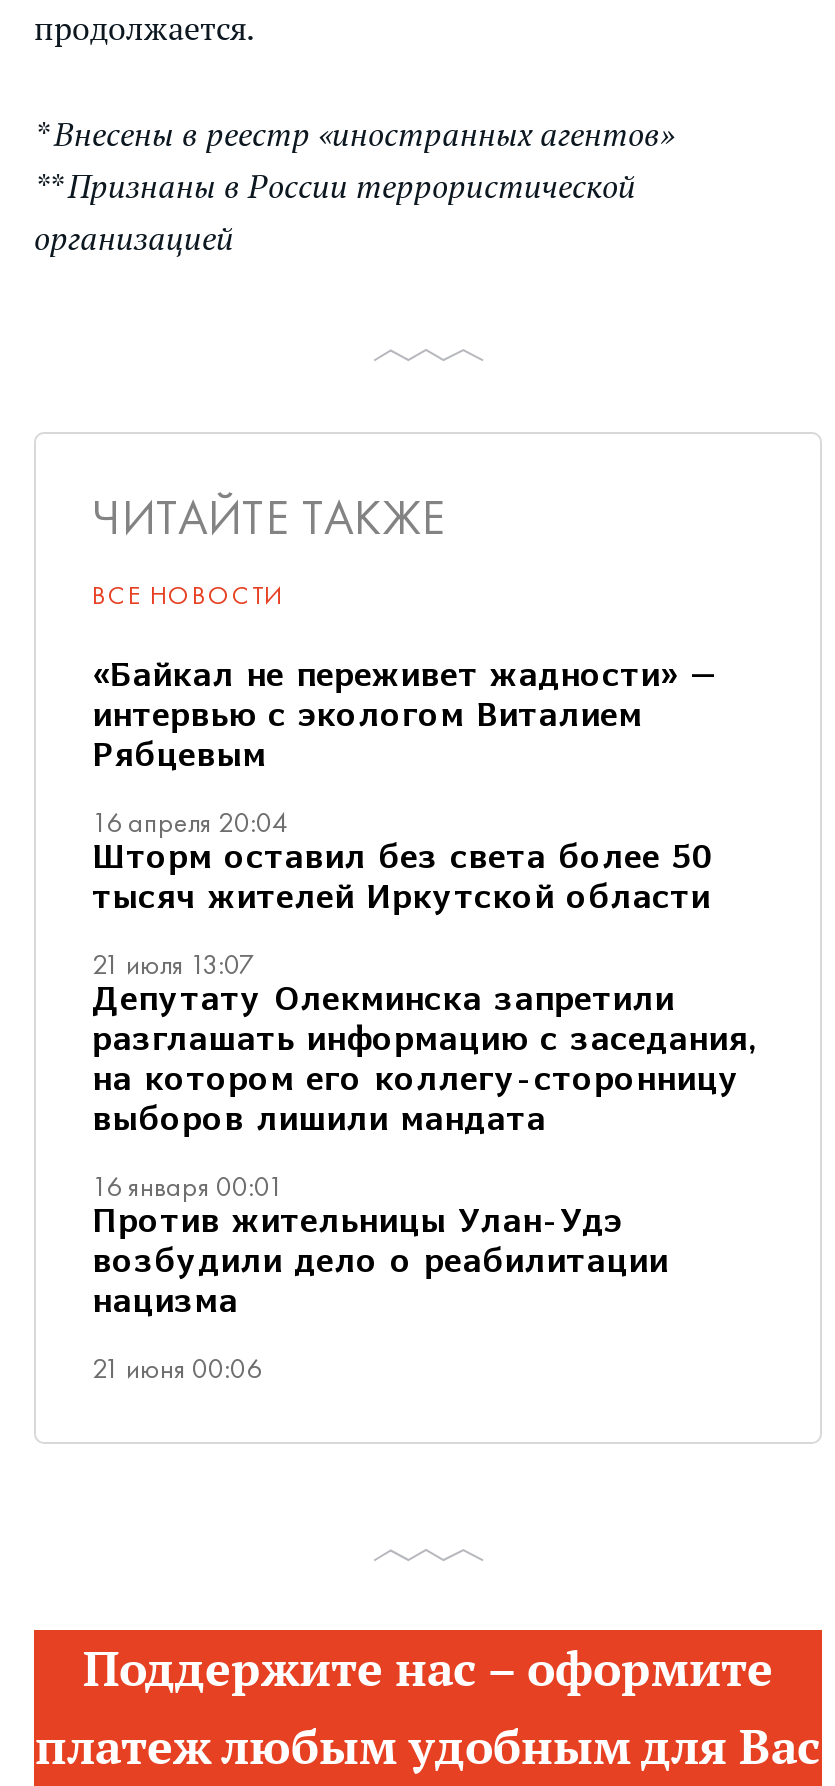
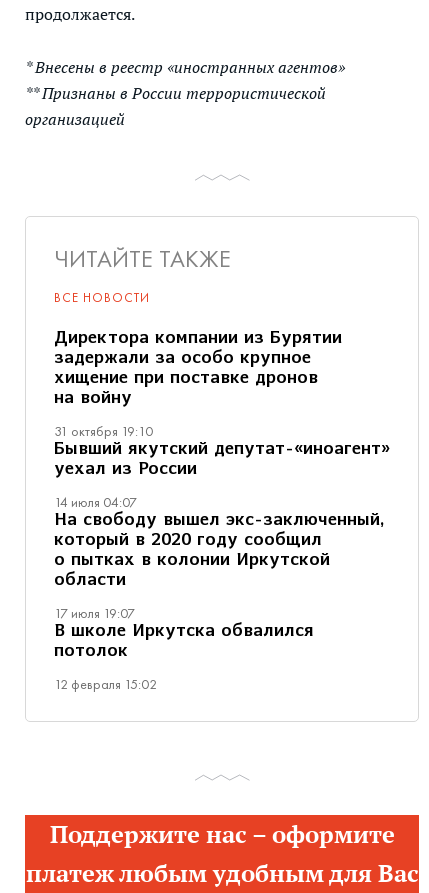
[92,662,716,774] «Байкал не переживет жадности» — | интервью с экологом Виталием | Рябцевым -> [54,331,342,407] Директора компании из Бурятии | задержали за особо крупное | хищение при поставке дронов | на войну
[92,806,712,916] 16 апреля 20:04 | Шторм оставил без света более 50 | тысяч жителей Иркутской области -> [54,423,390,478] 31 октября 19:10 | Бывший якутский депутат-«иноагент» | уехал из России
[92,948,758,1138] 21 июля 13:07 | Депутату Олекминска запретили | разглашать информацию с заседания, | на котором его коллегу-сторонницу | выборов лишили мандата -> [54,494,385,589] 14 июля 04:07 | На свободу вышел экс-заключенный, | который в 2020 году сообщил | о пытках в колонии Иркутской | области
[92,1170,668,1320] 16 января 00:01 | Против жительницы Улан-Удэ | возбудили дело о реабилитации | нацизма -> [54,605,314,660] 17 июля 19:07 | В школе Иркутска обвалился | потолок
[92,1352,262,1386] 21 июня 00:06 -> [54,676,157,693] 12 февраля 15:02

